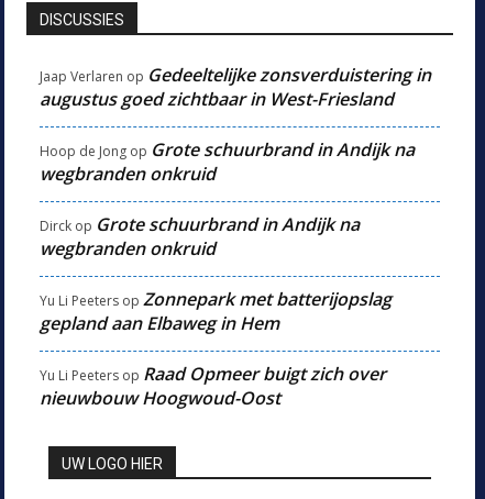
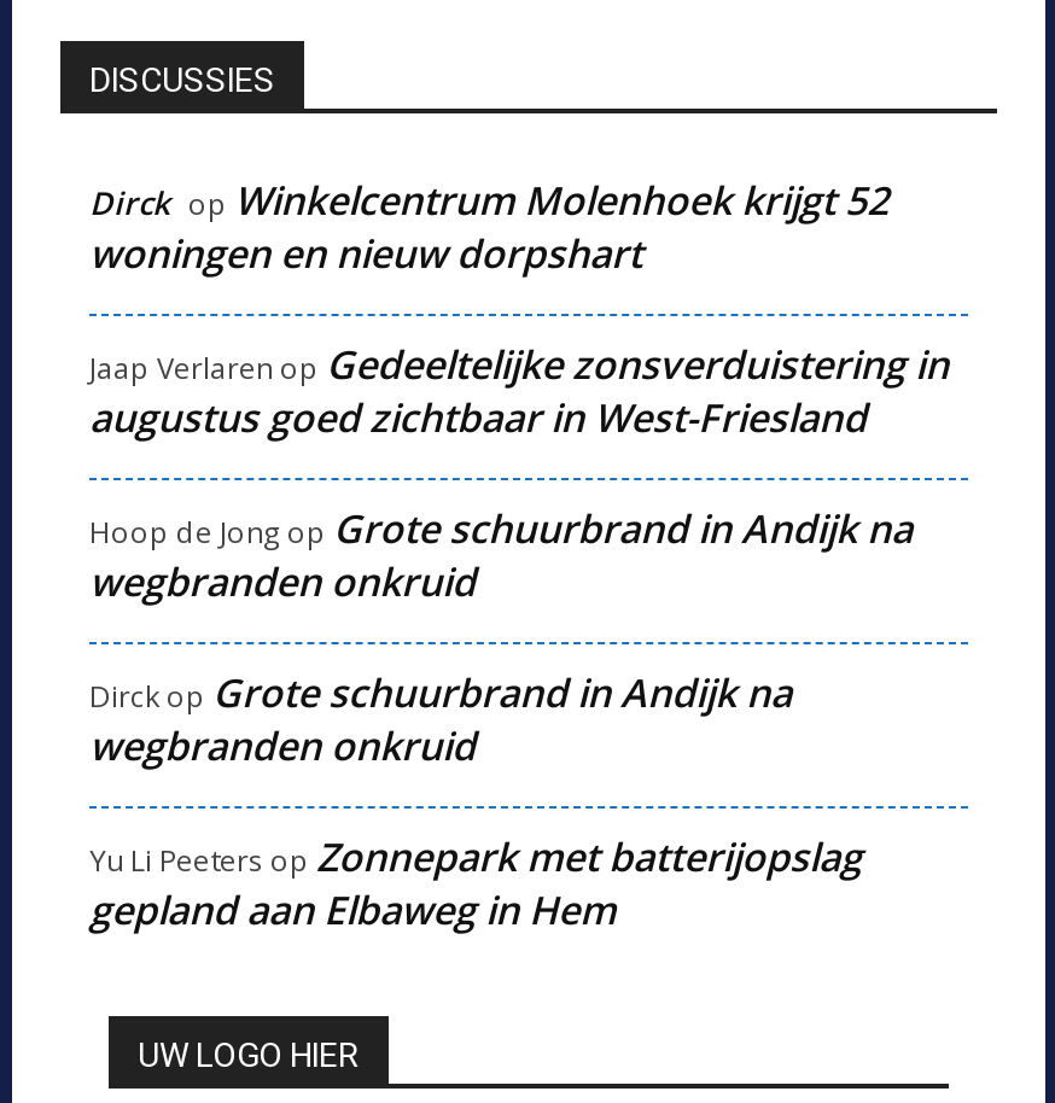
none -> [89,172,888,278] Dirck op Winkelcentrum Molenhoek krijgt 52 | woningen en nieuw dorpshart
moved [40,62,431,335] -> [89,336,949,935]: Jaap Verlaren op Gedeeltelijke zonsverduistering in | augustus goed zichtbaar in West-Friesland | Hoop de Jong op Grote schuurbrand in Andijk na | wegbranden onkruid | Dirckop Grote schuurbrand in Andijk na | wegbranden onkruid | Yu Li Peeters op Zonnepark met batterijopslag | gepland aan Elbaweg in Hem
[40,361,386,410] Yu Li Peeters op Raad Opmeer buigt zich over | nieuwbouw Hoogwoud-Oost -> none

